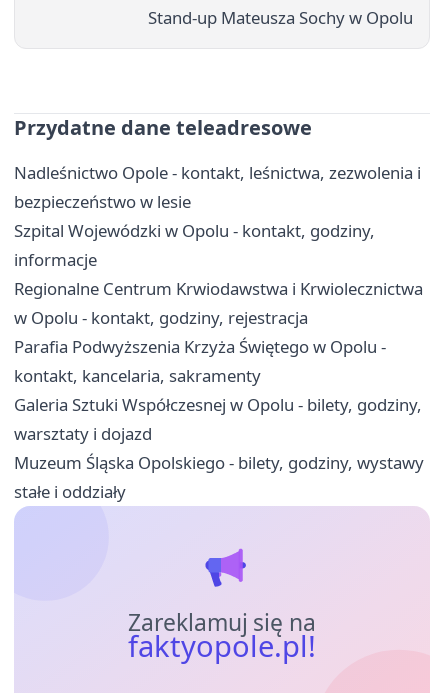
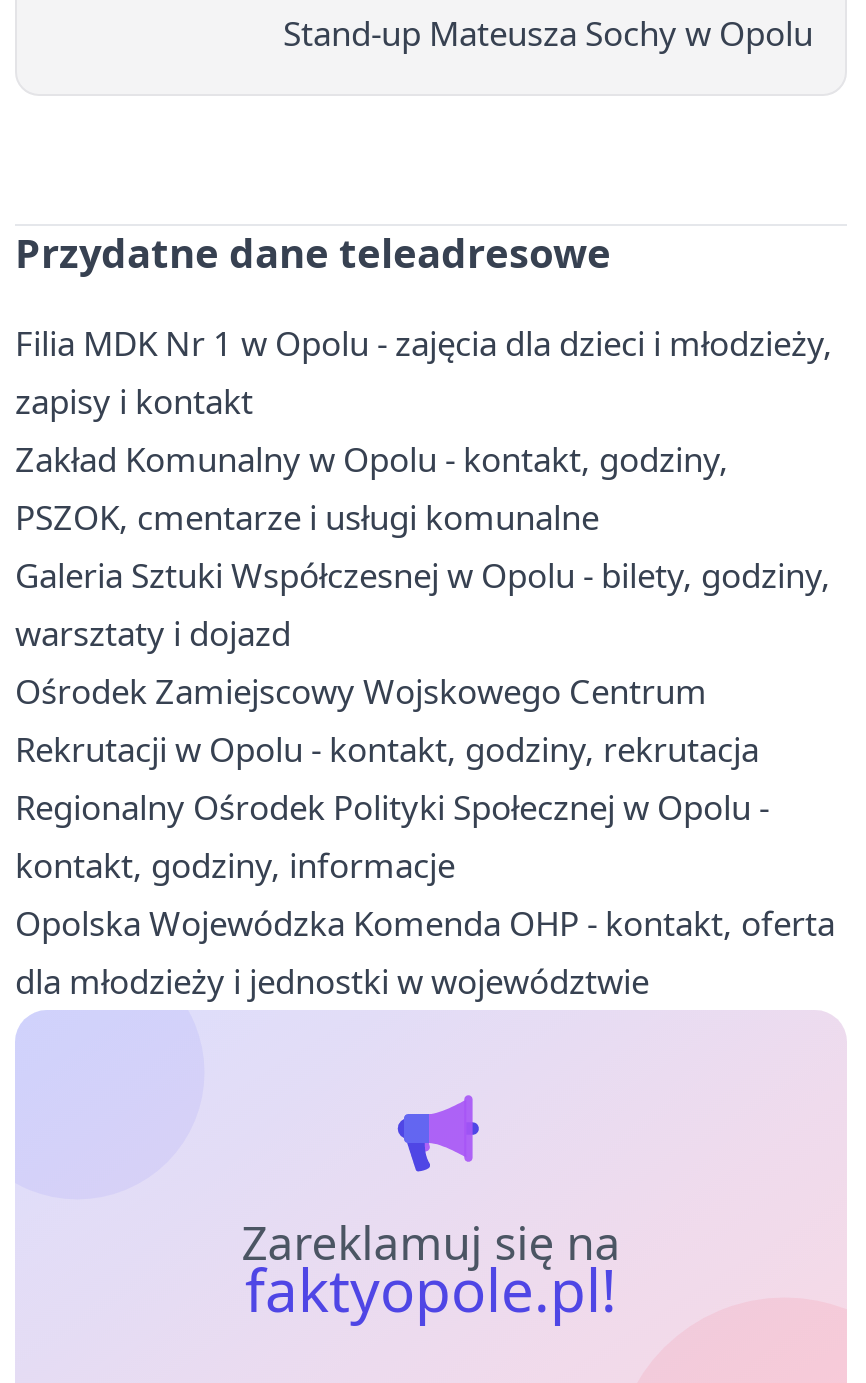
[14,161,423,387] Nadleśnictwo Opole - kontakt, leśnictwa, zezwolenia i | bezpieczeństwo w lesie | Szpital Wojewódzki w Opolu - kontakt, godziny, | informacje | Regionalne Centrum Krwiodawstwa i Krwiolecznictwa | w Opolu - kontakt, godziny, rejestracja | Parafia Podwyższenia Krzyża Świętego w Opolu - | kontakt, kancelaria, sakramenty -> [15,321,833,541] Filia MDK Nr 1 w Opolu - zajęcia dla dzieci i młodzieży, | zapisy i kontakt | Zakład Komunalny w Opolu - kontakt, godziny, | PSZOK, cmentarze i usługi komunalne
moved [14,393,422,445] -> [15,553,831,657]: Galeria Sztuki Współczesnej w Opolu - bilety, godziny, | warsztaty i dojazd
[14,451,424,503] Muzeum Śląska Opolskiego - bilety, godziny, wystawy | stałe i oddziały -> [15,669,835,1005] Ośrodek Zamiejscowy Wojskowego Centrum | Rekrutacji w Opolu - kontakt, godziny, rekrutacja | Regionalny Ośrodek Polityki Społecznej w Opolu - | kontakt, godziny, informacje | Opolska Wojewódzka Komenda OHP - kontakt, oferta | dla młodzieży i jednostki w województwie

